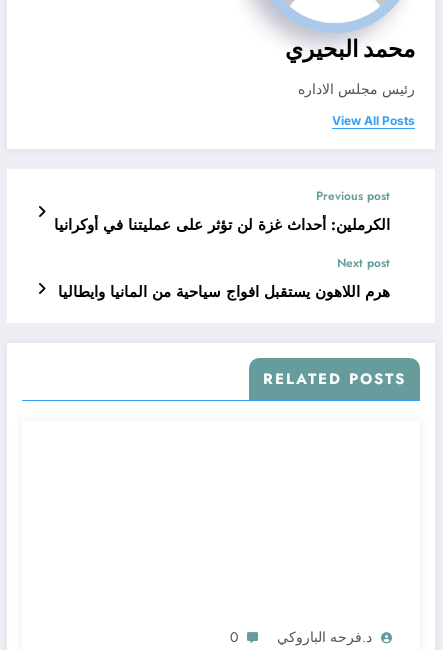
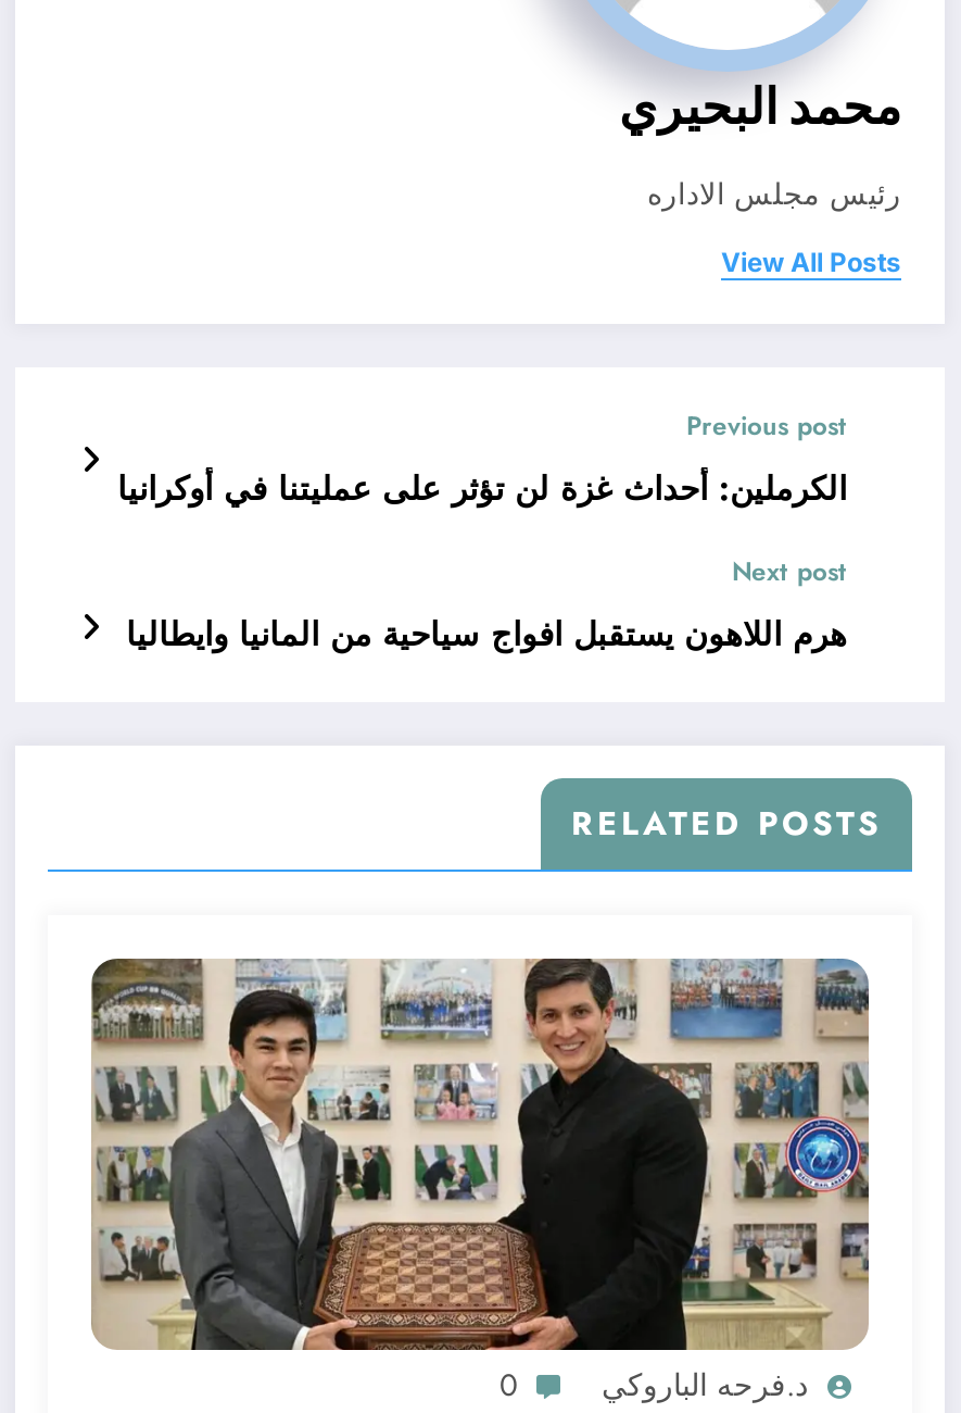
none -> [89,956,871,1352] [image]

